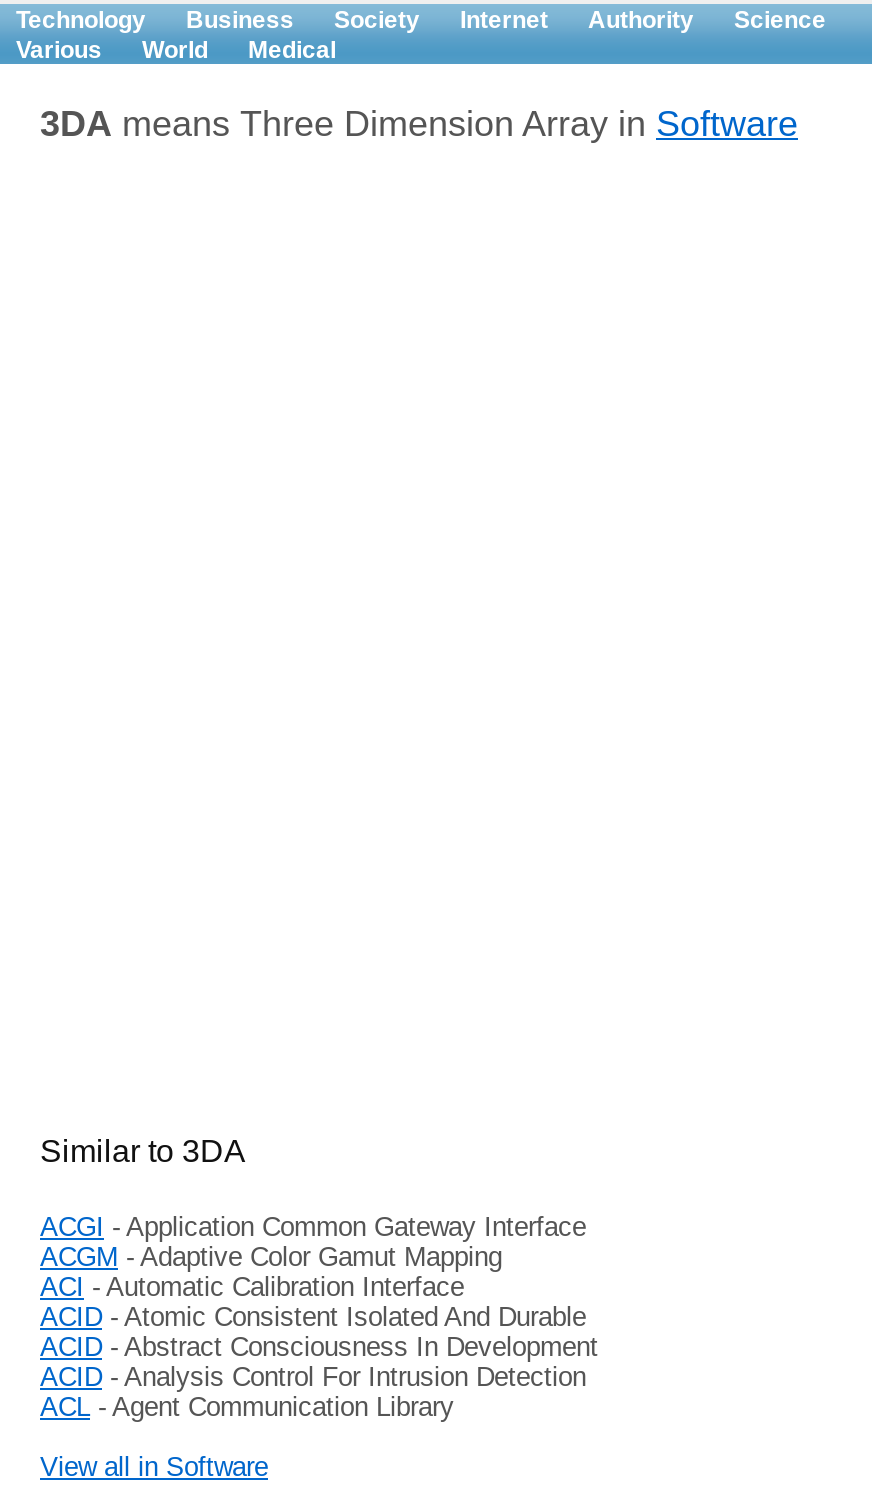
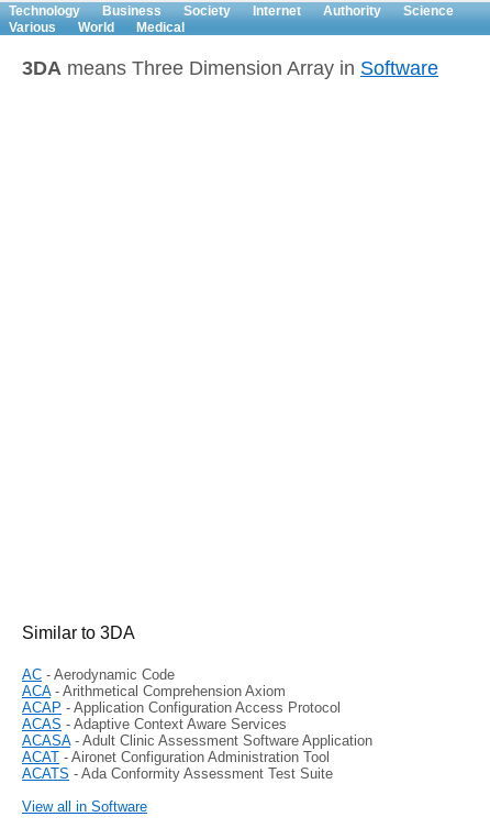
[40,1212,598,1422] ACGI - Application Common Gateway Interface | ACGM - Adaptive Color Gamut Mapping | ACI - Automatic Calibration Interface | ACID - Atomic Consistent Isolated And Durable | ACID - Abstract Consciousness In Development | ACID - Analysis Control For Intrusion Detection | ACL - Agent Communication Library -> [22,666,372,782] AC - Aerodynamic Code | ACA - Arithmetical Comprehension Axiom | ACAP - Application Configuration Access Protocol | ACAS - Adaptive Context Aware Services | ACASA - Adult Clinic Assessment Software Application | ACAT - Aironet Configuration Administration Tool | ACATS - Ada Conformity Assessment Test Suite

